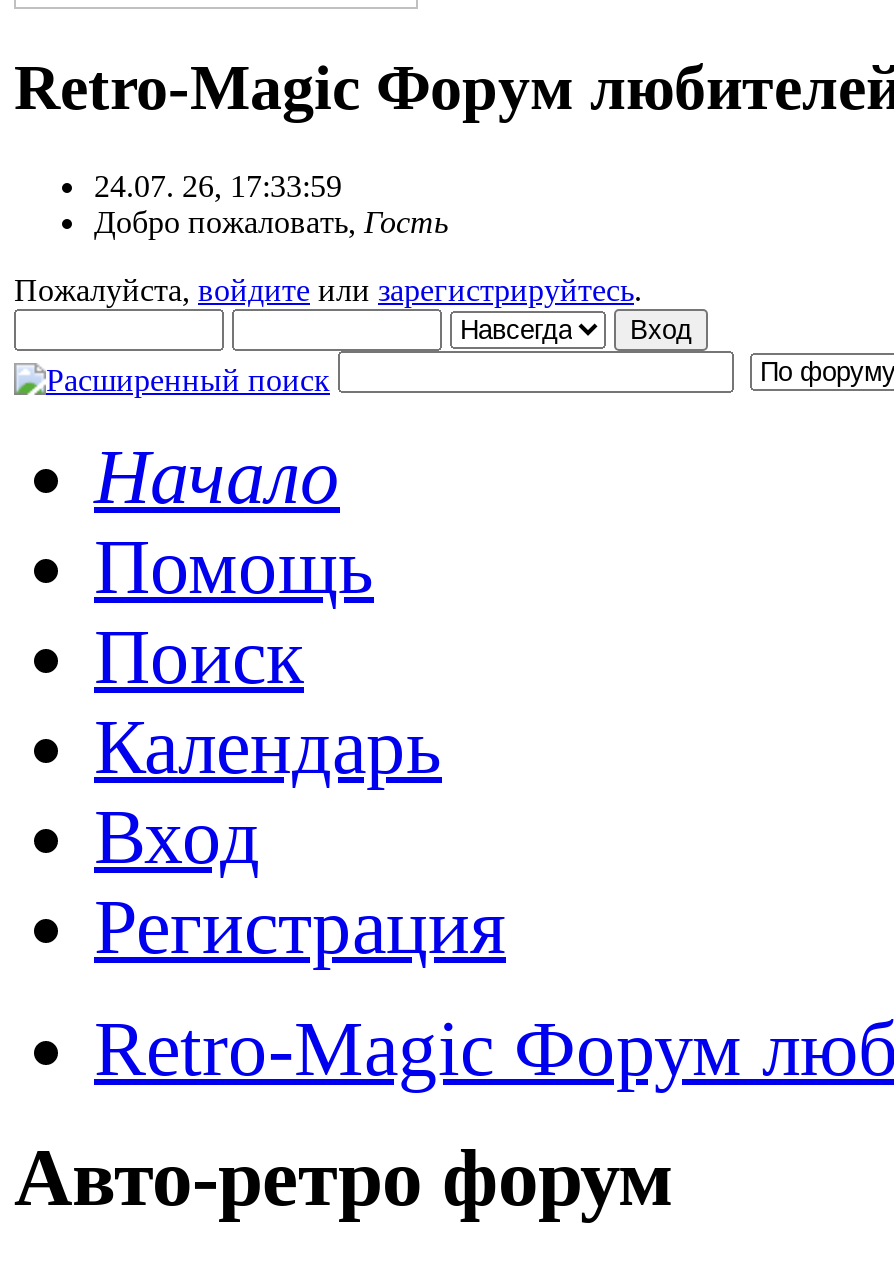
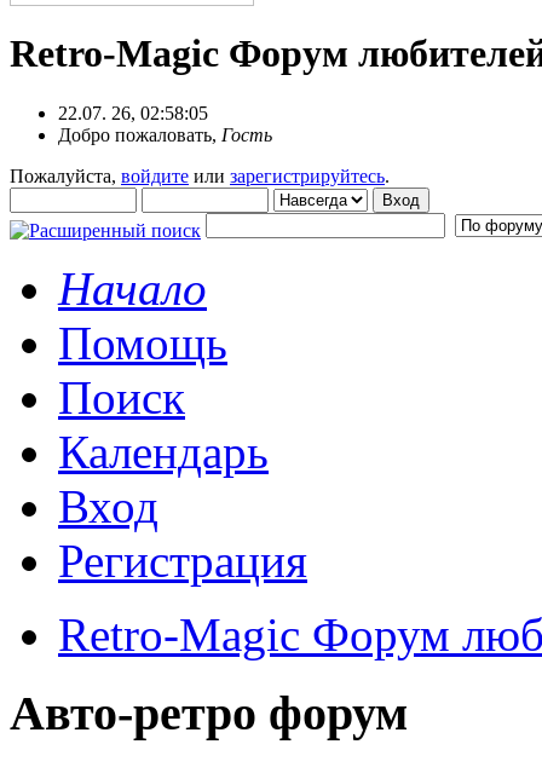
[94,169,342,203] 24.07. 26, 17:33:59 -> [58,103,208,123] 22.07. 26, 02:58:05

